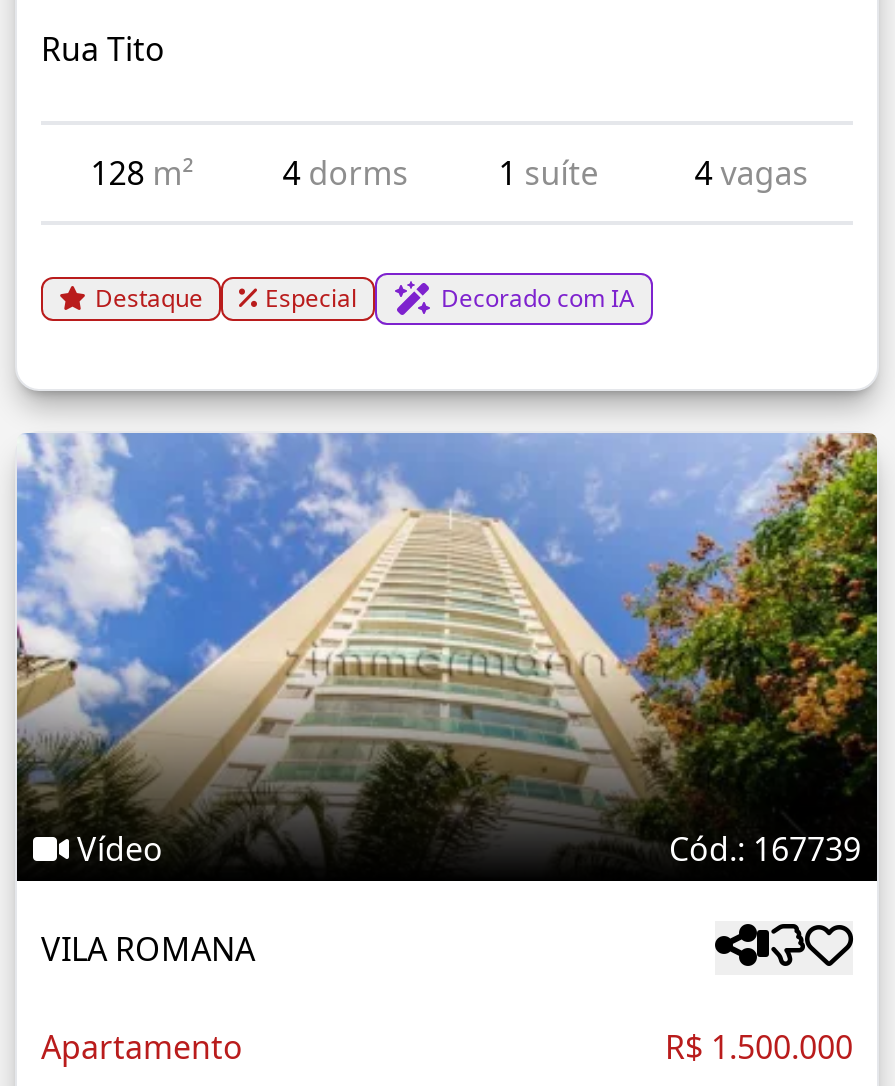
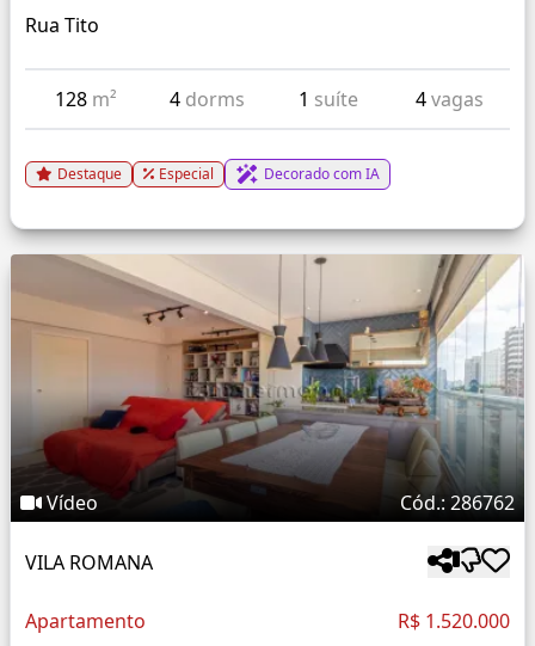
[15,431,879,872] [image] | Cód.: 167739 -> [10,253,524,516] [image] | Cód.: 286762
[665,1026,853,1070] R$ 1.500.000 -> [398,608,510,634] R$ 1.520.000

